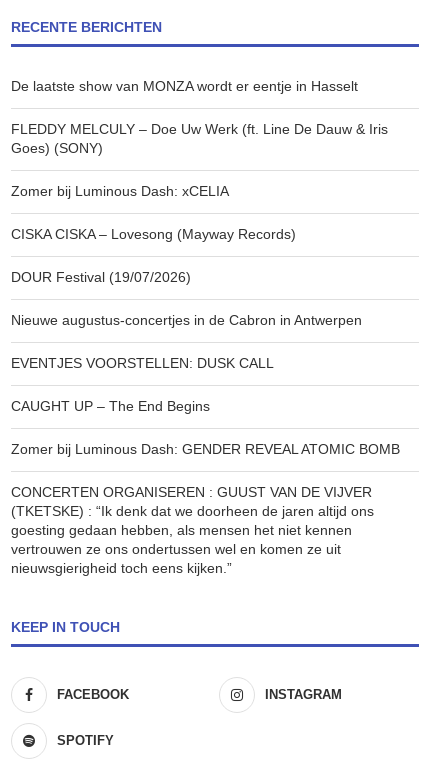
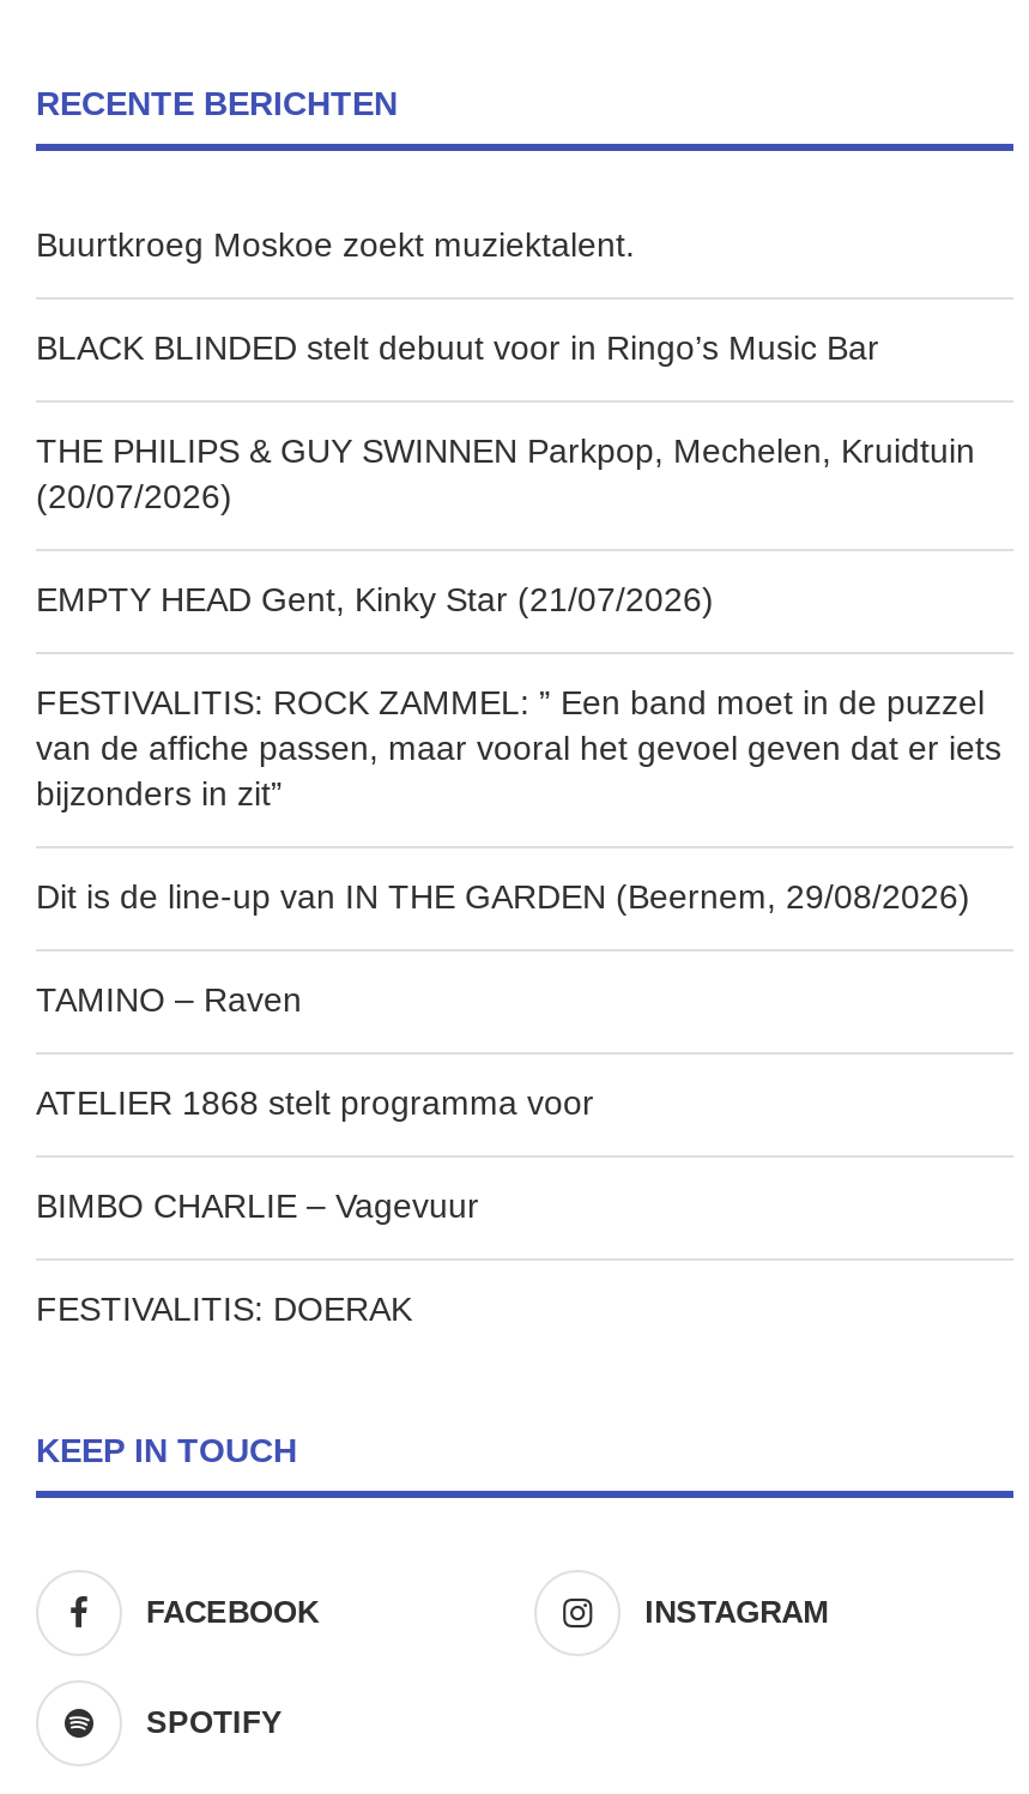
[11,78,358,94] De laatste show van MONZA wordt er eentje in Hasselt -> [36,226,635,265] Buurtkroeg Moskoe zoekt muziektalent.
[11,121,388,156] FLEDDY MELCULY – Doe Uw Werk (ft. Line De Dauw & Iris | Goes) (SONY) -> [36,329,879,368] BLACK BLINDED stelt debuut voor in Ringo’s Music Bar
[11,183,229,199] Zomer bij Luminous Dash: xCELIA -> [36,432,975,516] THE PHILIPS & GUY SWINNEN Parkpop, Mechelen, Kruidtuin | (20/07/2026)
[11,226,296,242] CISKA CISKA – Lovesong (Mayway Records) -> [36,581,714,619] EMPTY HEAD Gent, Kinky Star (21/07/2026)
[11,269,191,285] DOUR Festival (19/07/2026) -> [36,684,1001,813] FESTIVALITIS: ROCK ZAMMEL: ” Een band moet in de puzzel | van de affiche passen, maar vooral het gevoel geven dat er iets | bijzonders in zit”
[11,312,362,328] Nieuwe augustus-concertjes in de Cabron in Antwerpen -> [36,878,970,917] Dit is de line-up van IN THE GARDEN (Beernem, 29/08/2026)
[11,355,274,371] EVENTJES VOORSTELLEN: DUSK CALL -> [36,981,302,1020] TAMINO – Raven
[11,398,210,414] CAUGHT UP – The End Begins -> [36,1084,594,1123] ATELIER 1868 stelt programma voor
[11,441,400,457] Zomer bij Luminous Dash: GENDER REVEAL ATOMIC BOMB -> [36,1187,479,1226] BIMBO CHARLIE – Vagevuur
[11,484,374,576] CONCERTEN ORGANISEREN : GUUST VAN DE VIJVER | (TKETSKE) : “Ik denk dat we doorheen de jaren altijd ons | goesting gedaan hebben, als mensen het niet kennen | vertrouwen ze ons ondertussen wel en komen ze uit | nieuwsgierigheid toch eens kijken.” -> [36,1290,412,1329] FESTIVALITIS: DOERAK

